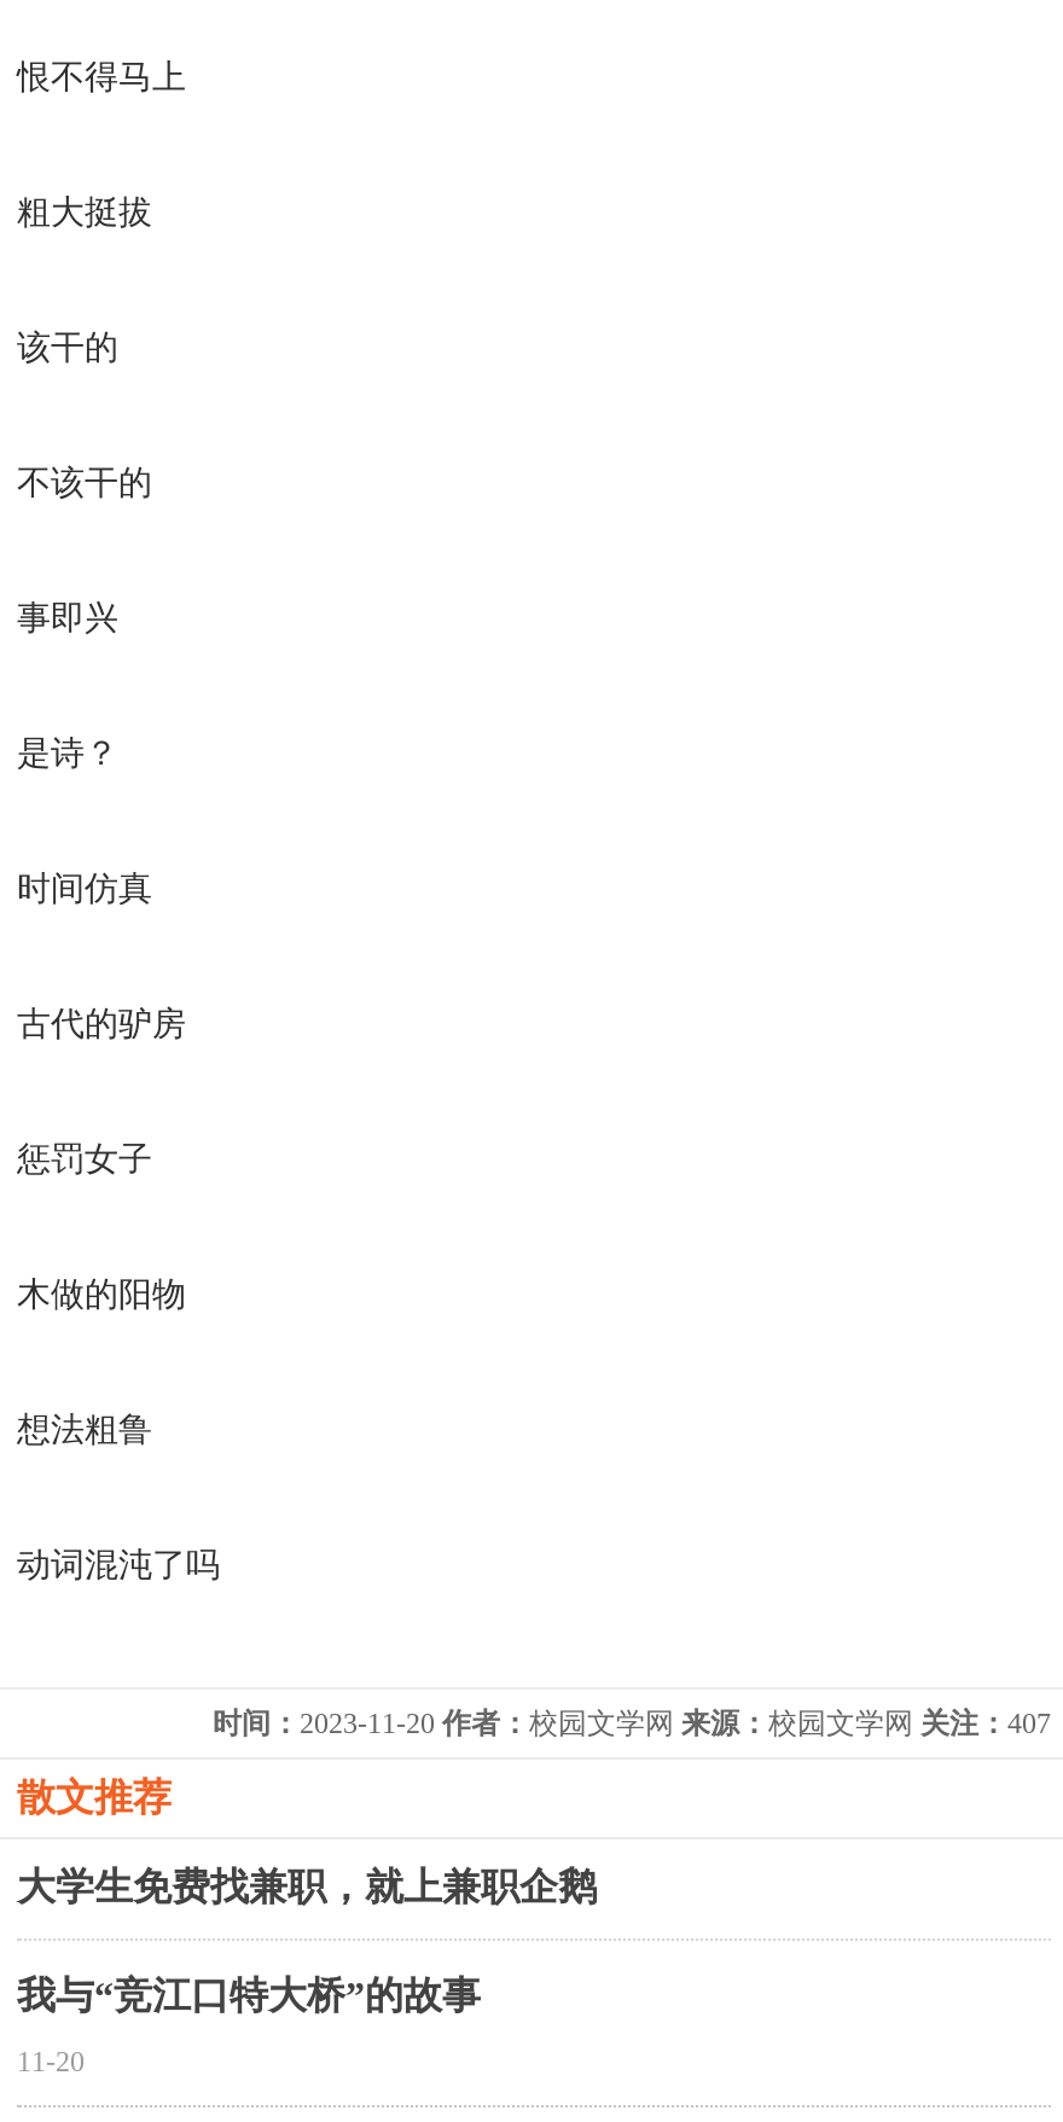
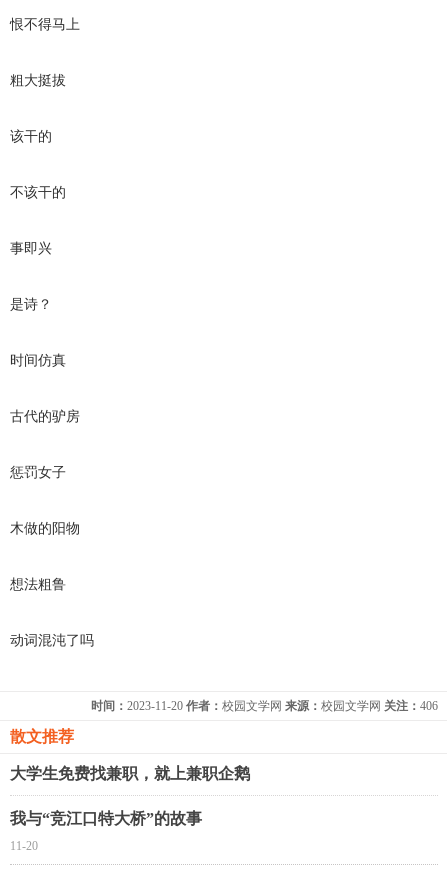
[213,1707,1051,1740] 时间：2023-11-20作者：校园文学网来源：校园文学网关注：407 -> [91,699,438,713] 时间：2023-11-20作者：校园文学网来源：校园文学网关注：406

